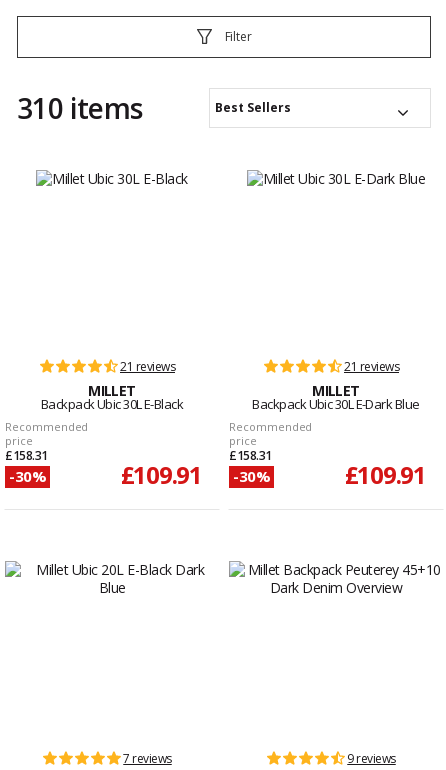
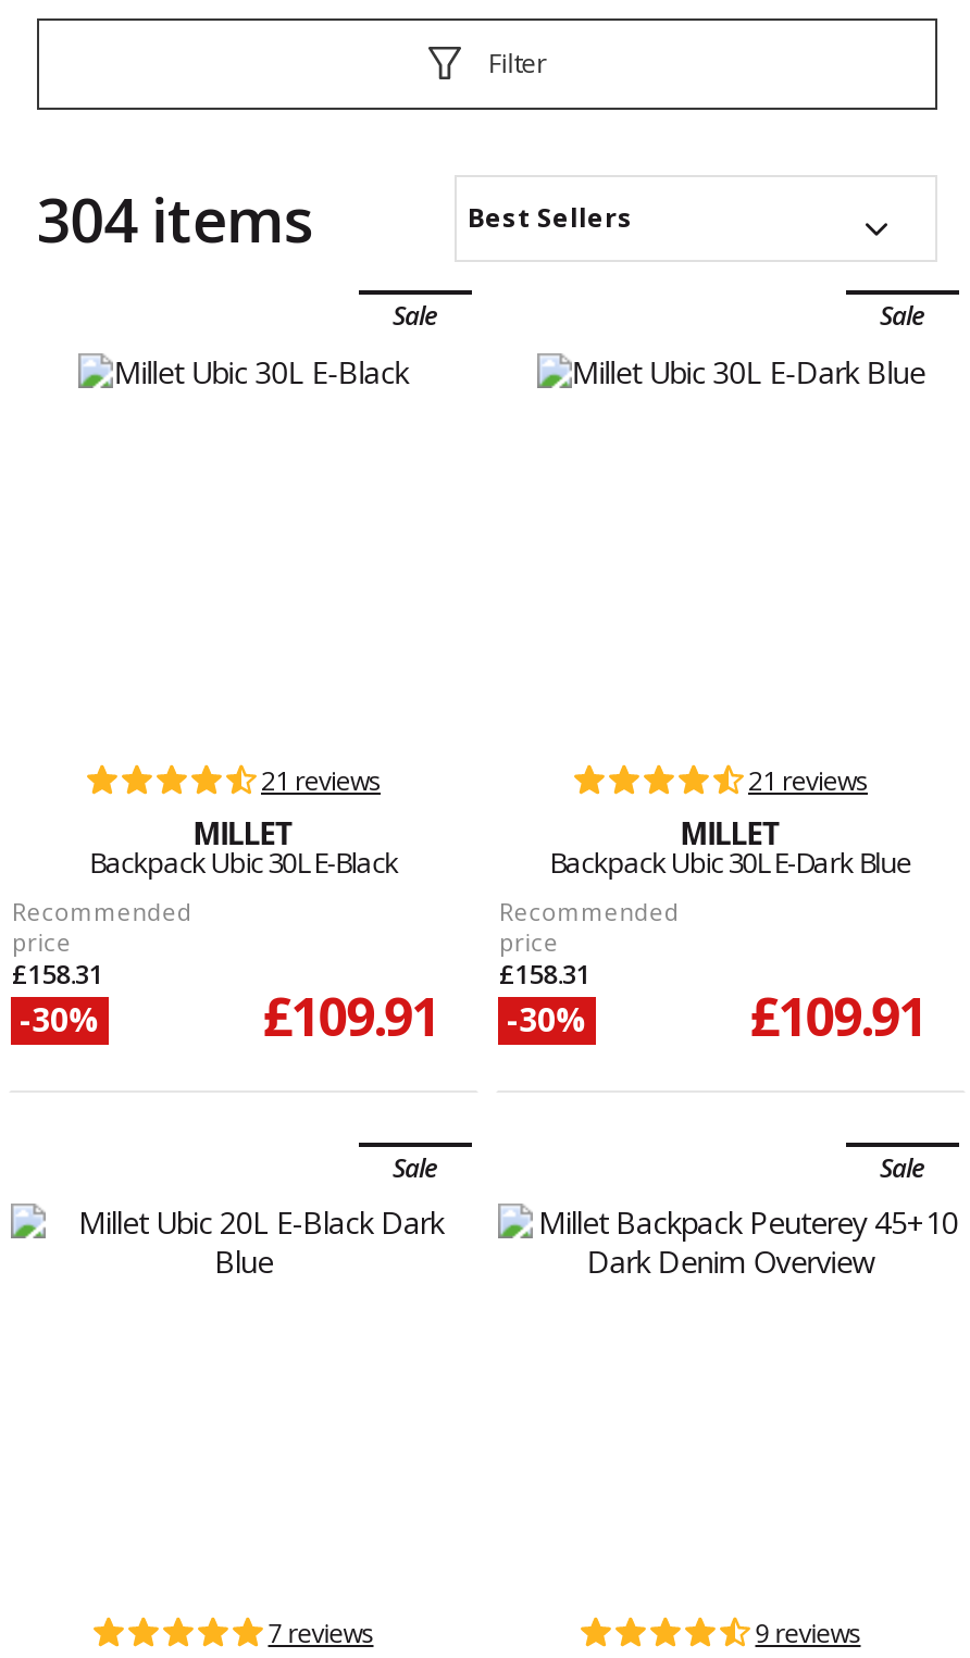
[17,89,143,127] 310 items -> [37,177,310,259] 304 items
none -> [393,296,436,333] Sale
none -> [880,296,923,333] Sale
none -> [393,1149,436,1186] Sale
none -> [880,1149,923,1186] Sale

